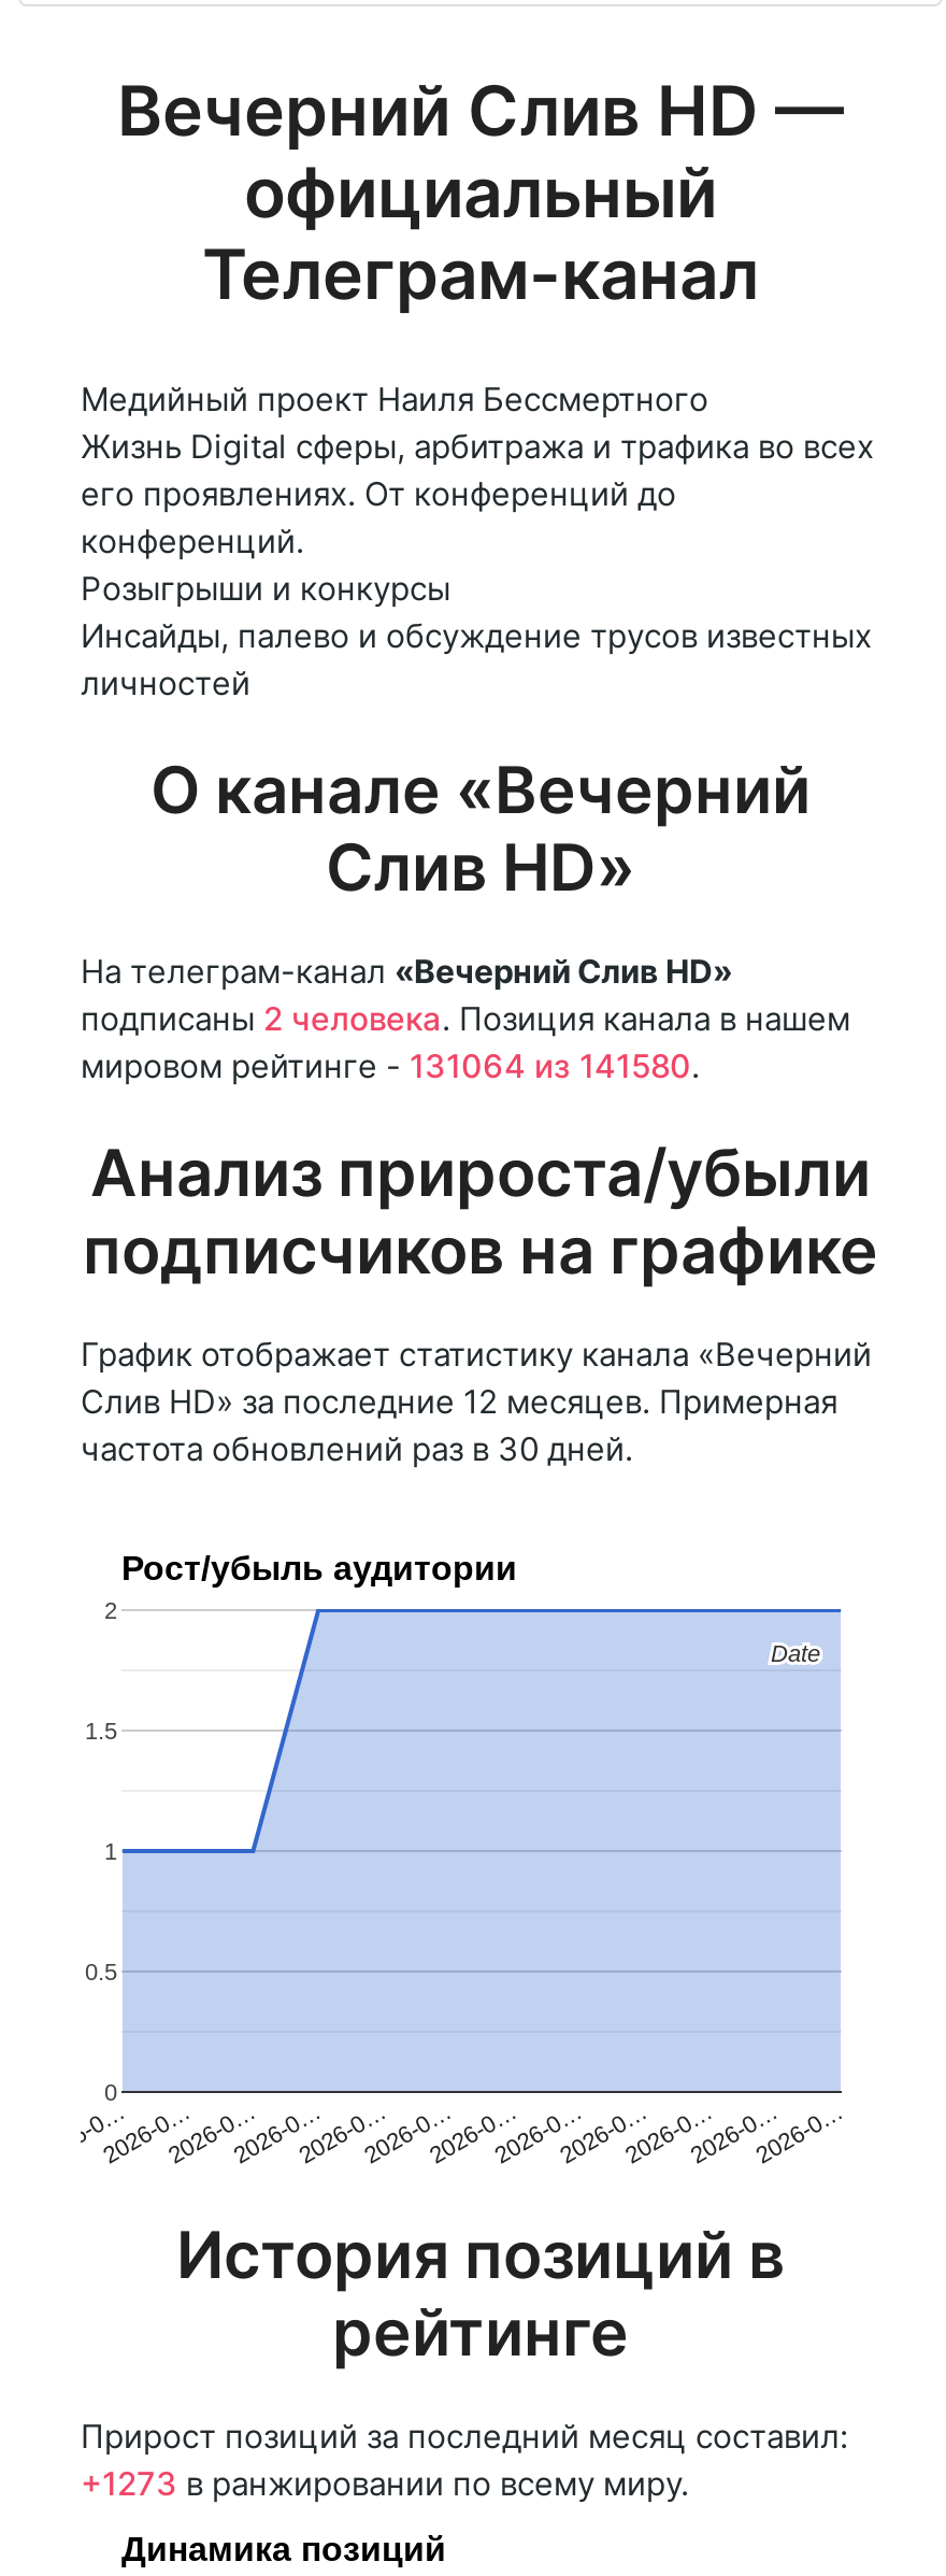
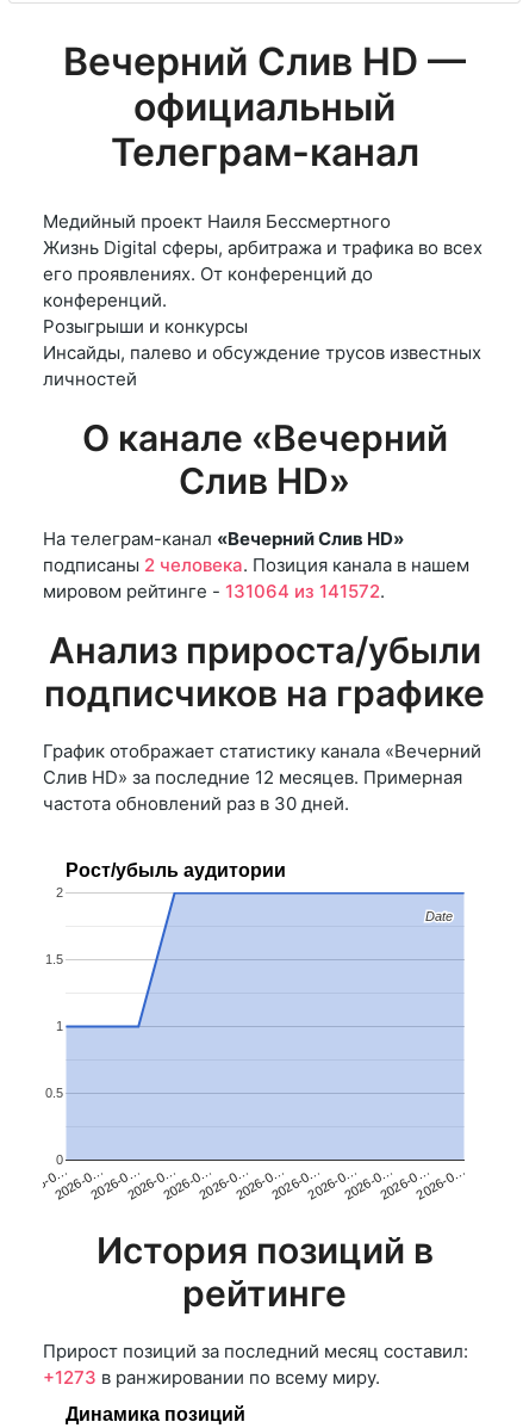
[81,1046,700,1087] мировом рейтинге - 131064 из 141580. -> [43,580,385,603] мировом рейтинге - 131064 из 141572.

